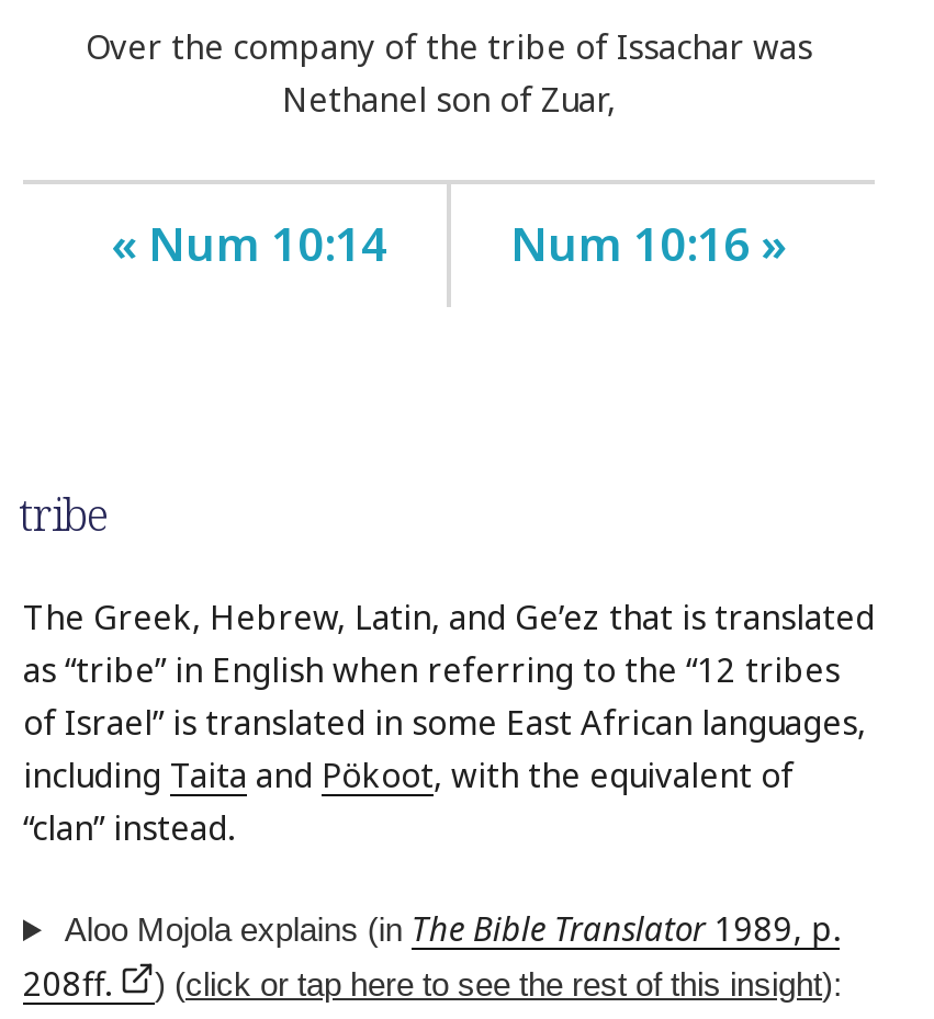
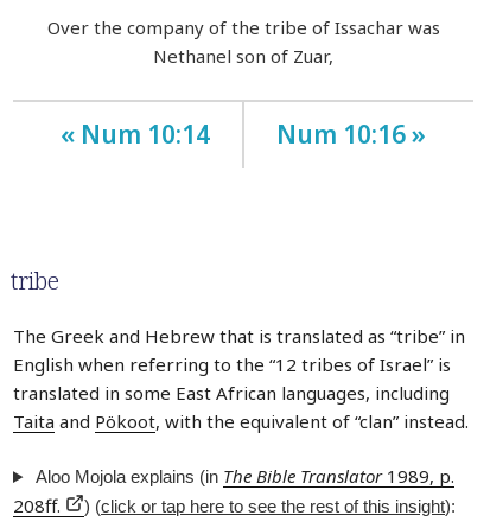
[23,593,875,848] The Greek, Hebrew, Latin, and Ge’ez that is translated | as “tribe” in English when referring to the “12 tribes | of Israel” is translated in some East African languages, | including Taita and Pökoot, with the equivalent of | “clan” instead. -> [13,323,469,432] The Greek and Hebrew that is translated as “tribe” in | English when referring to the “12 tribes of Israel” is | translated in some East African languages, including | Taita and Pökoot, with the equivalent of “clan” instead.

